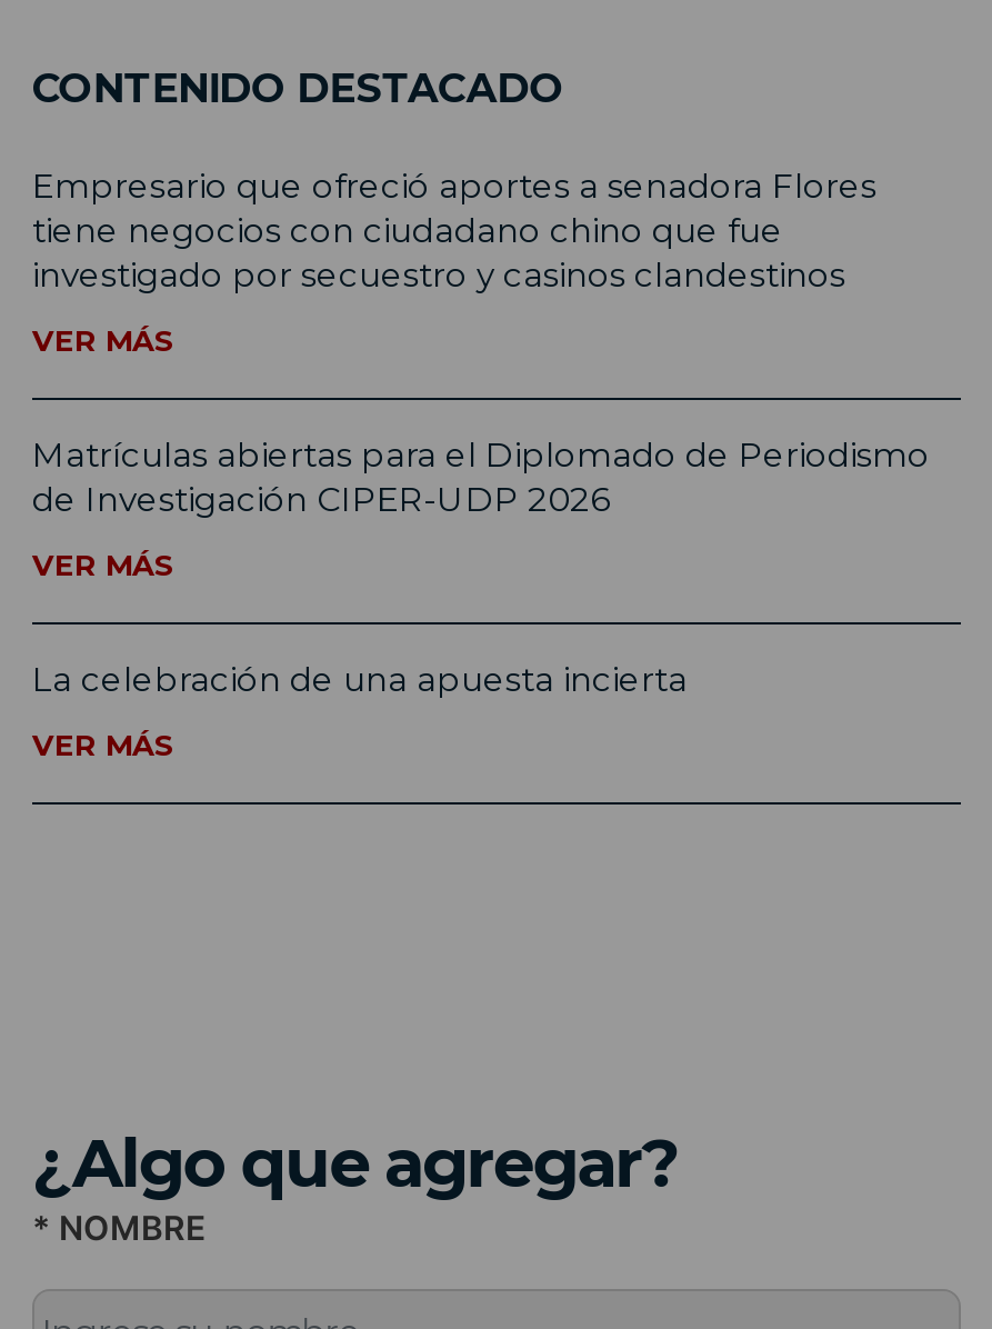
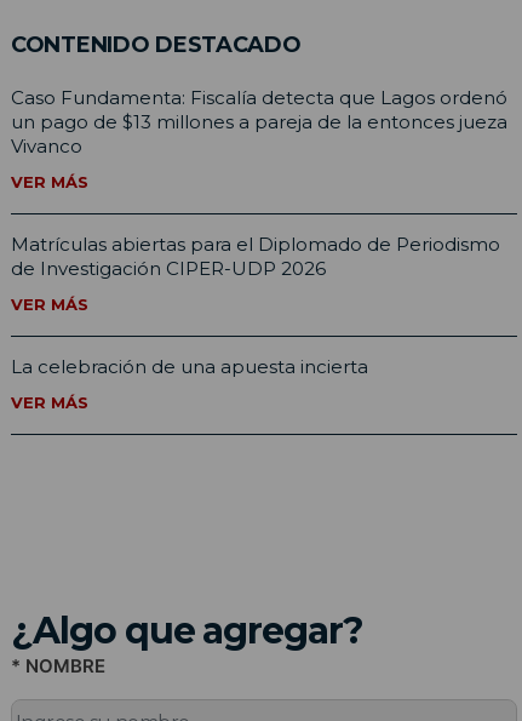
[32,165,876,296] Empresario que ofreció aportes a senadora Flores | tiene negocios con ciudadano chino que fue | investigado por secuestro y casinos clandestinos -> [11,87,507,158] Caso Fundamenta: Fiscalía detecta que Lagos ordenó | un pago de $13 millones a pareja de la entonces jueza | Vivanco

